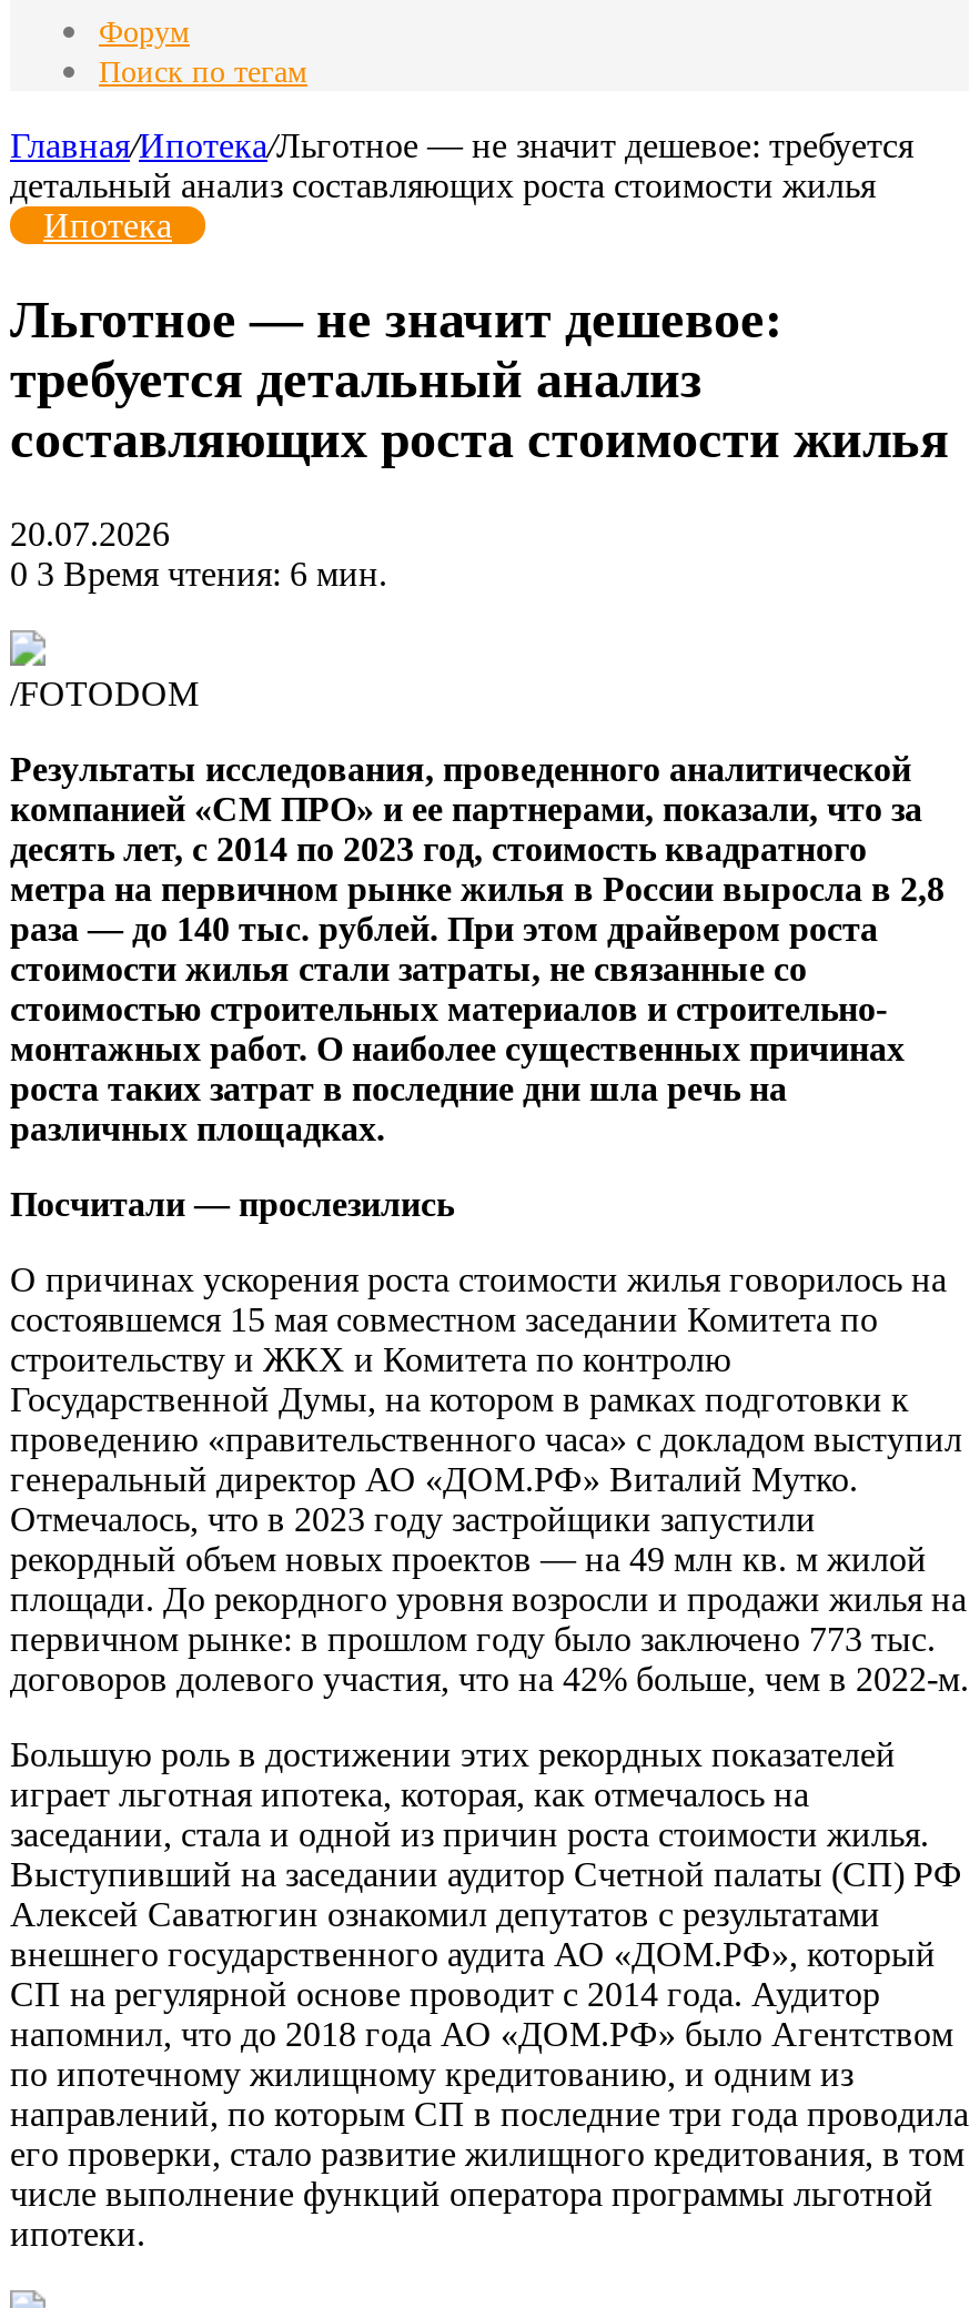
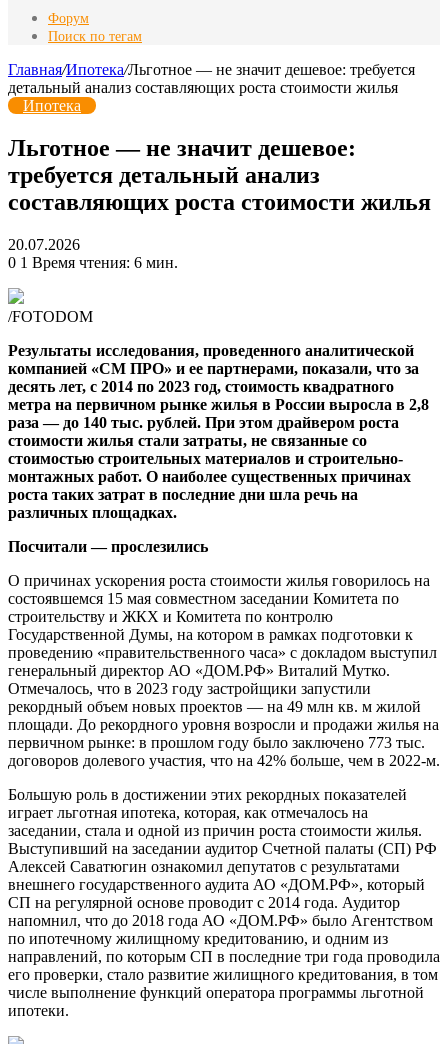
[10,554,387,592] 0 3 Время чтения: 6 мин. -> [8,254,178,271] 0 1 Время чтения: 6 мин.

